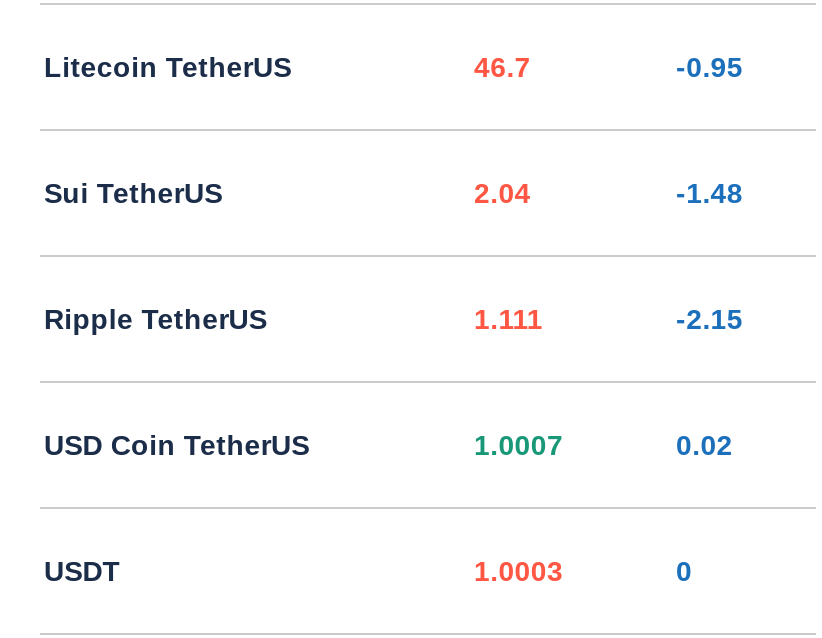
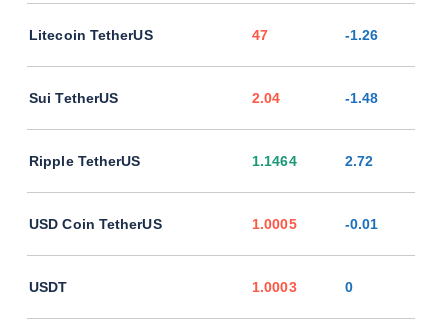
[474,51,531,83] 46.7 -> [252,27,268,43] 47
[676,51,743,83] -0.95 -> [345,27,378,43] -1.26
[474,303,543,335] 1.111 -> [252,153,297,169] 1.1464
[676,303,743,335] -2.15 -> [345,153,373,169] 2.72
[474,429,563,461] 1.0007 -> [252,216,297,232] 1.0005
[676,429,733,461] 0.02 -> [345,216,378,232] -0.01

